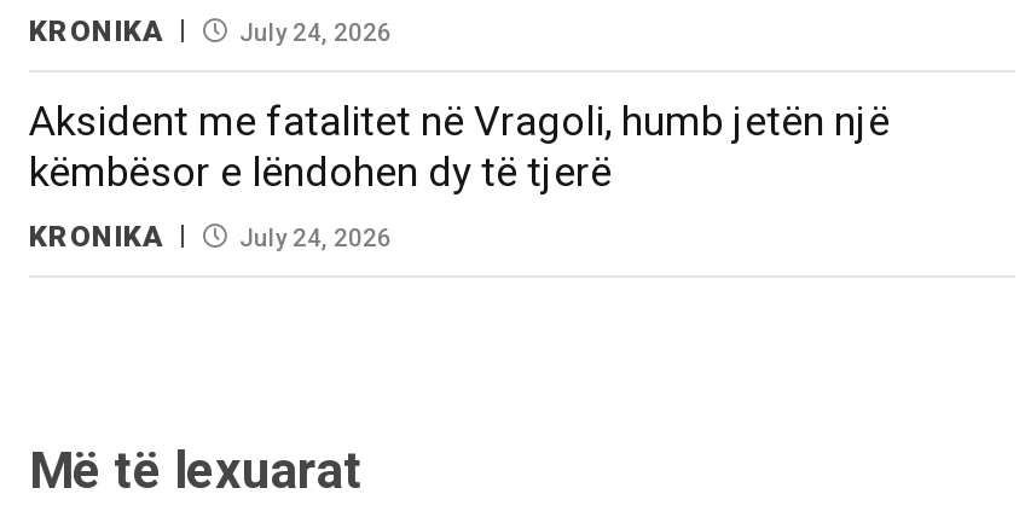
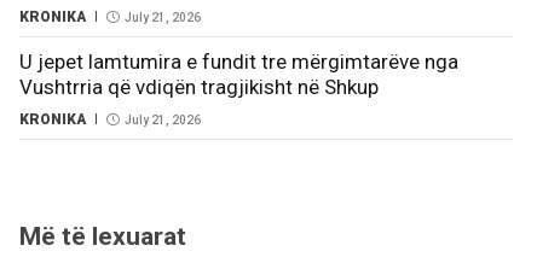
[239,19,392,45] July 24, 2026 -> [125,11,201,24] July 21, 2026
[29,96,890,195] Aksident me fatalitet në Vragoli, humb jetën një | këmbësor e lëndohen dy të tjerë -> [19,49,458,99] U jepet lamtumira e fundit tre mërgimtarëve nga | Vushtrria që vdiqën tragjikisht në Shkup
[239,224,392,251] July 24, 2026 -> [125,113,201,126] July 21, 2026

